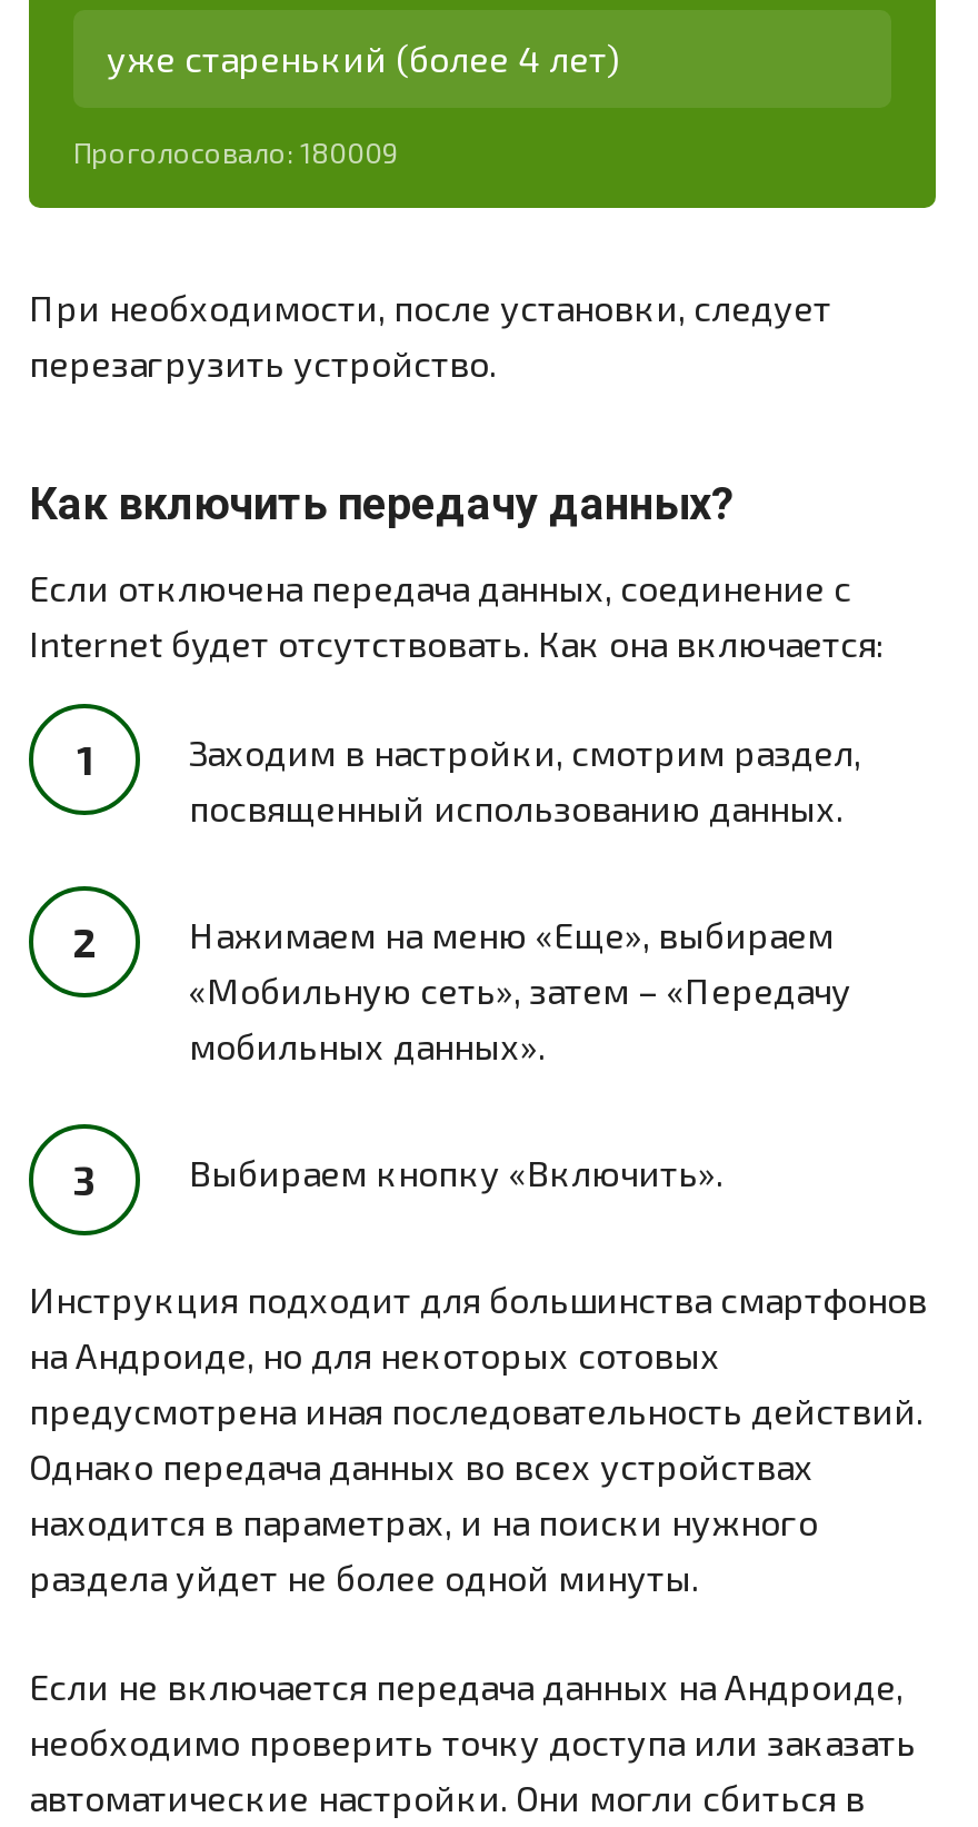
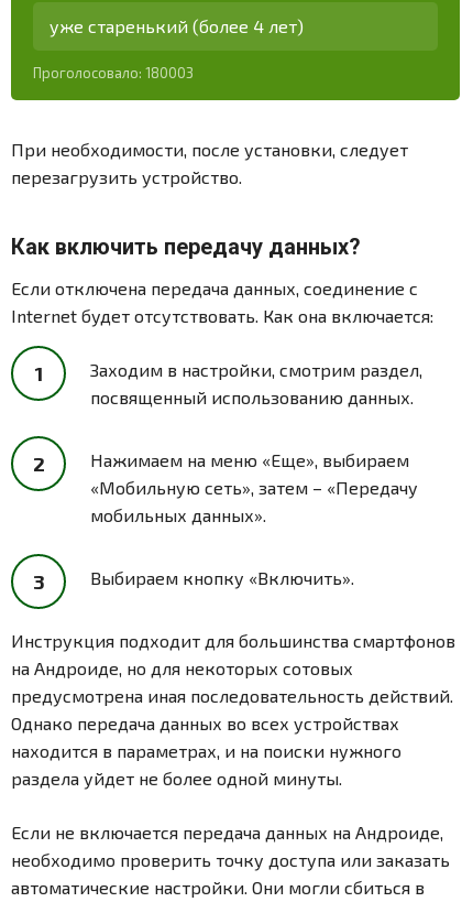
[73,135,400,171] Проголосовало: 180009 -> [33,64,194,82] Проголосовало: 180003

